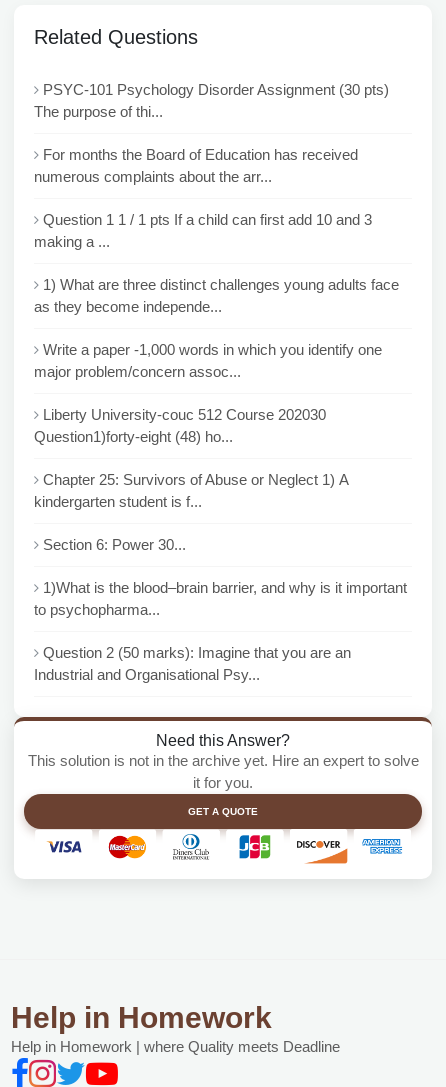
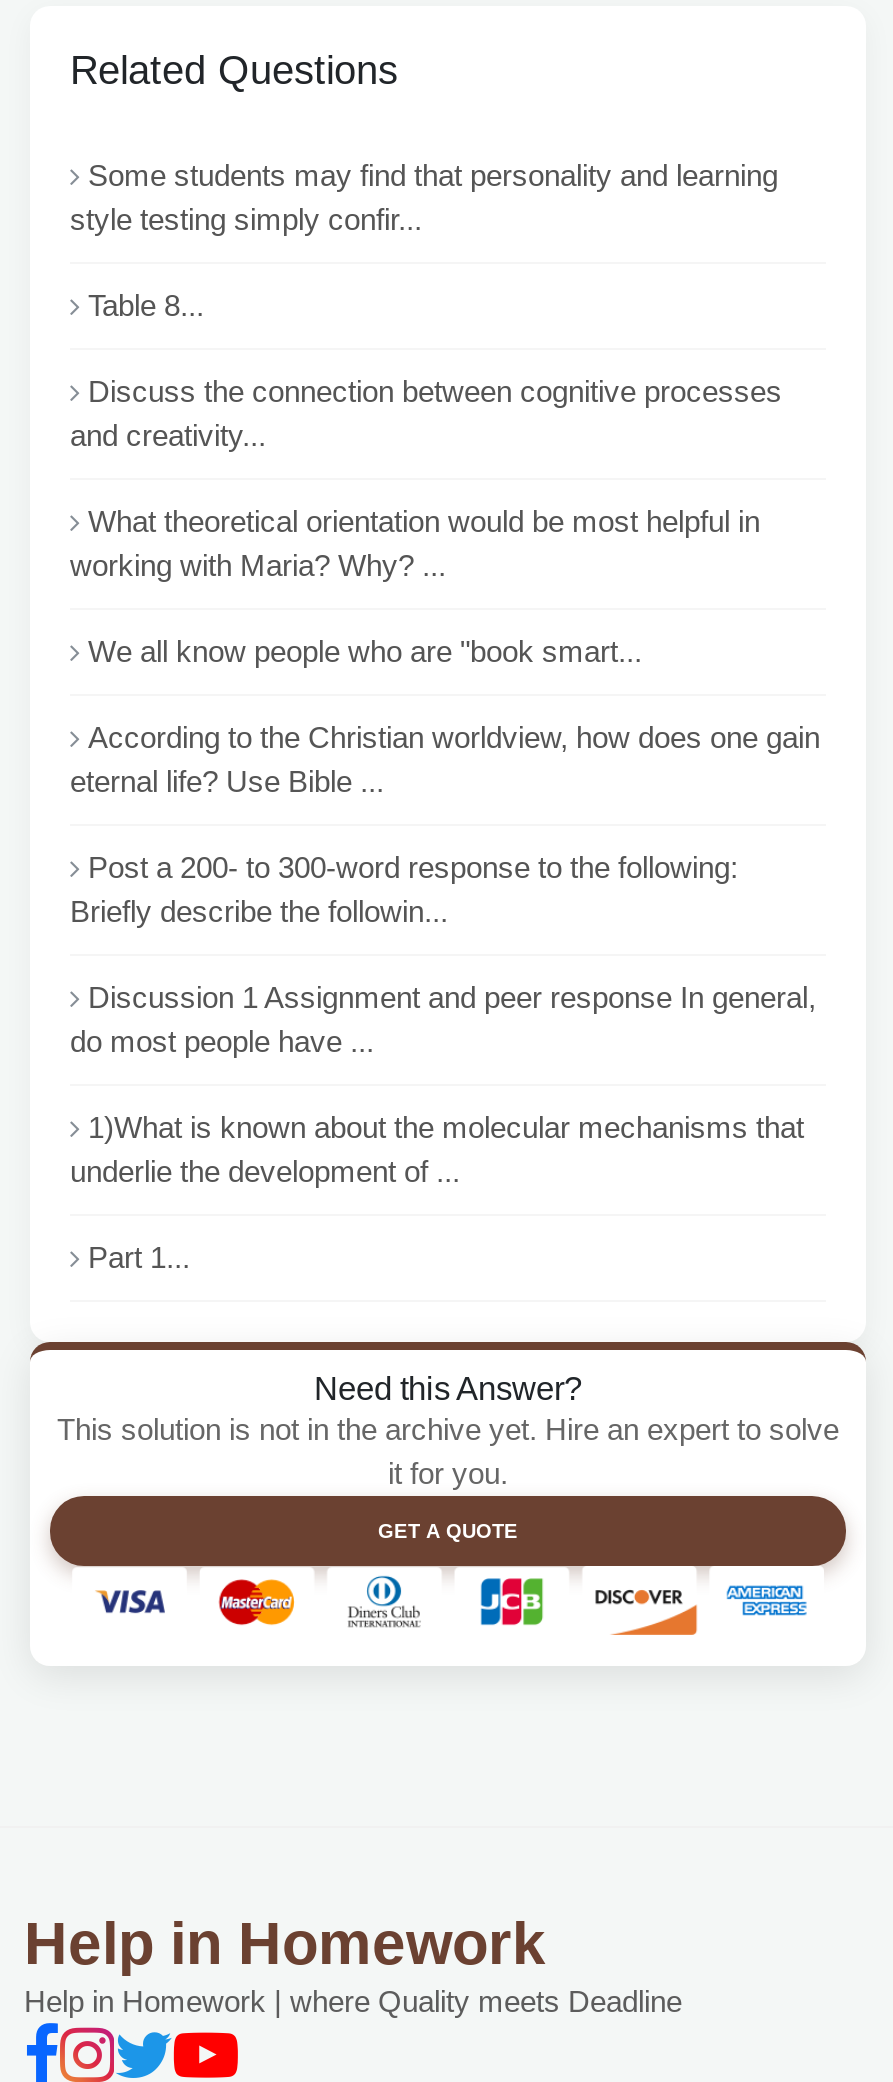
[34,81,397,120] PSYC-101 Psychology Disorder Assignment (30 pts) | The purpose of thi... -> [70,158,778,236] Some students may find that personality and learning | style testing simply confir...
[34,146,358,185] For months the Board of Education has received | numerous complaints about the arr... -> [88,288,204,322] Table 8...
[34,211,372,250] Question 1 1 / 1 pts If a child can first add 10 and 3 | making a ... -> [70,374,782,452] Discuss the connection between cognitive processes | and creativity...
[34,276,399,315] 1) What are three distinct challenges young adults face | as they become independe... -> [70,504,760,582] What theoretical orientation would be most helpful in | working with Maria? Why? ...
[34,341,382,380] Write a paper -1,000 words in which you identify one | major problem/concern assoc... -> [88,634,642,668] We all know people who are "book smart...
[34,406,326,445] Liberty University-couc 512 Course 202030 | Question1)forty-eight (48) ho... -> [70,720,820,798] According to the Christian worldview, how does one gain | eternal life? Use Bible ...
[34,471,348,510] Chapter 25: Survivors of Abuse or Neglect 1) A | kindergarten student is f... -> [70,850,738,928] Post a 200- to 300-word response to the following: | Briefly describe the followin...
[43,536,186,553] Section 6: Power 30... -> [70,980,816,1058] Discussion 1 Assignment and peer response In general, | do most people have ...
[34,579,407,618] 1)What is the blood–brain barrier, and why is it important | to psychopharma... -> [70,1110,804,1188] 1)What is known about the molecular mechanisms that | underlie the development of ...
[34,644,351,683] Question 2 (50 marks): Imagine that you are an | Industrial and Organisational Psy... -> [88,1240,190,1274] Part 1...

